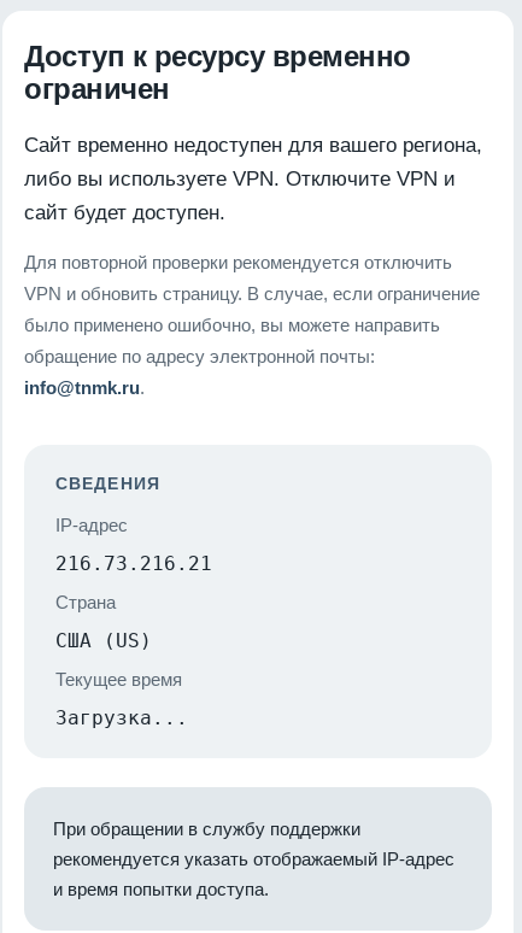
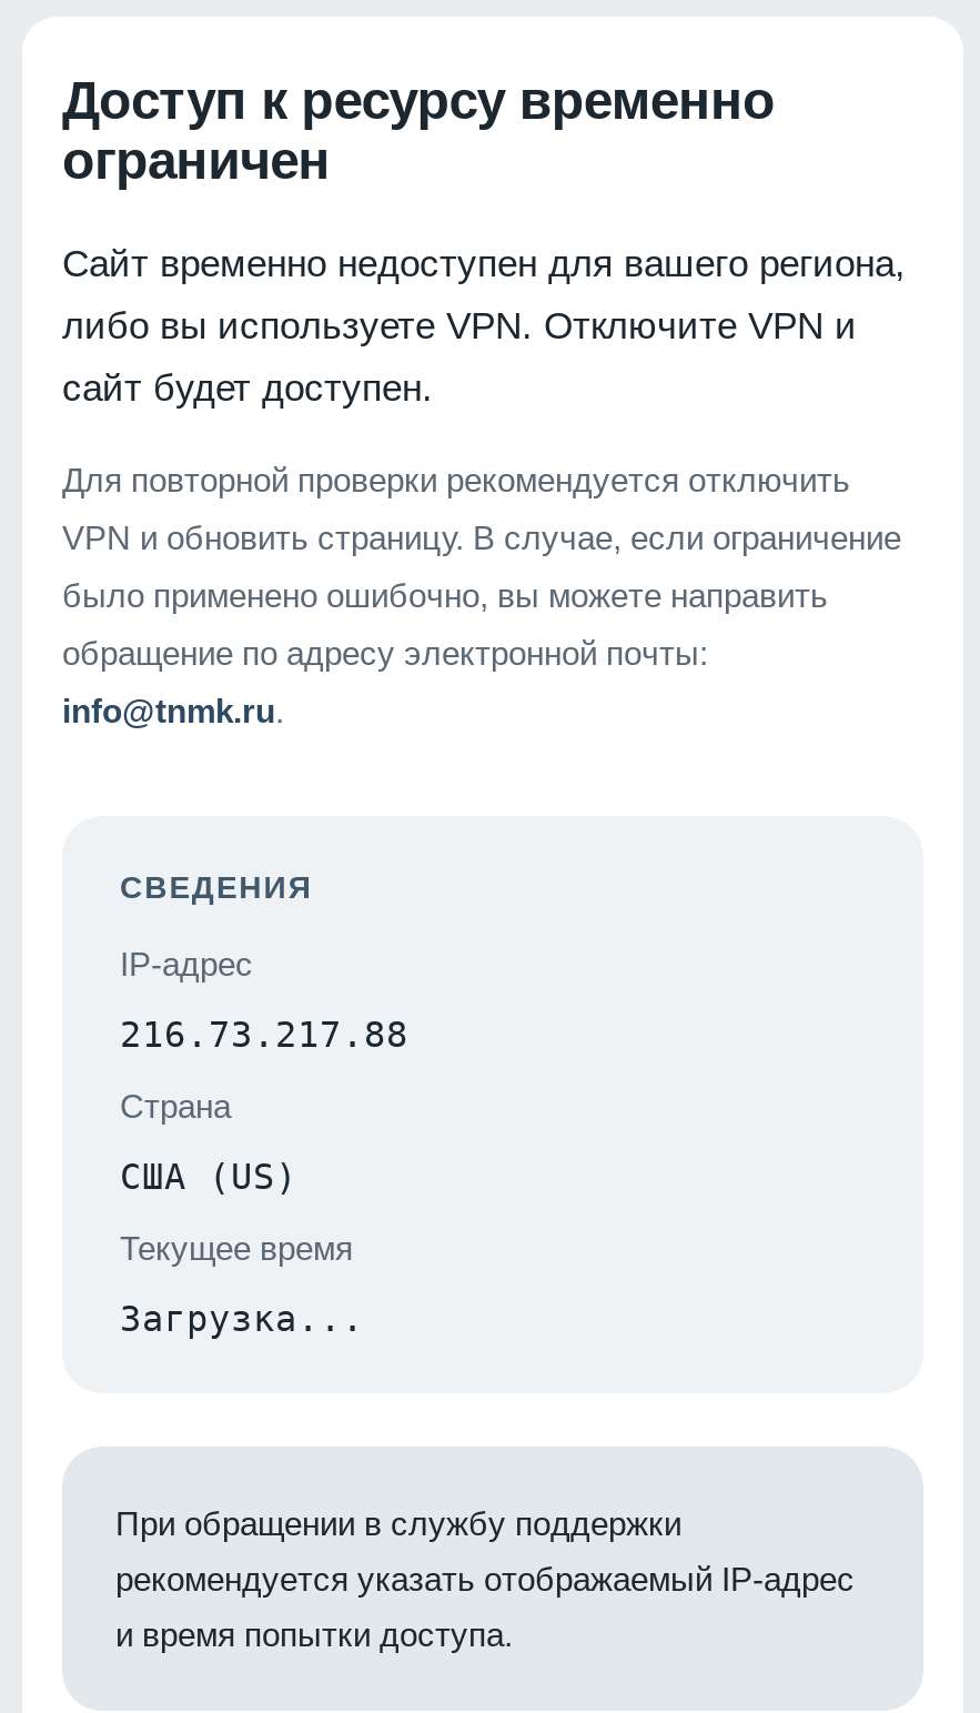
[55,551,212,574] 216.73.216.21 -> [120,1012,408,1055] 216.73.217.88

